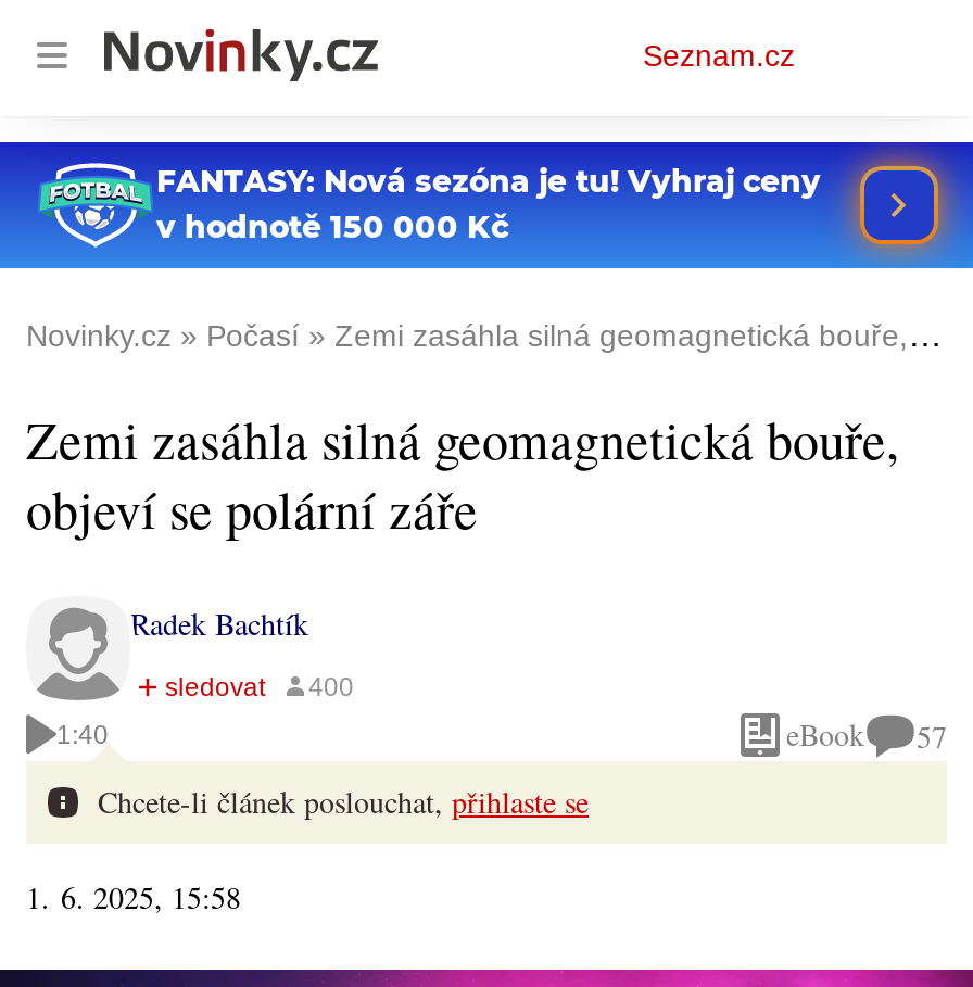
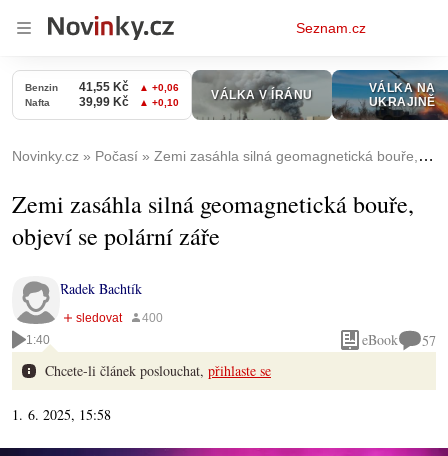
[7,140,966,270] [image] -> [3,68,445,125] [image]

